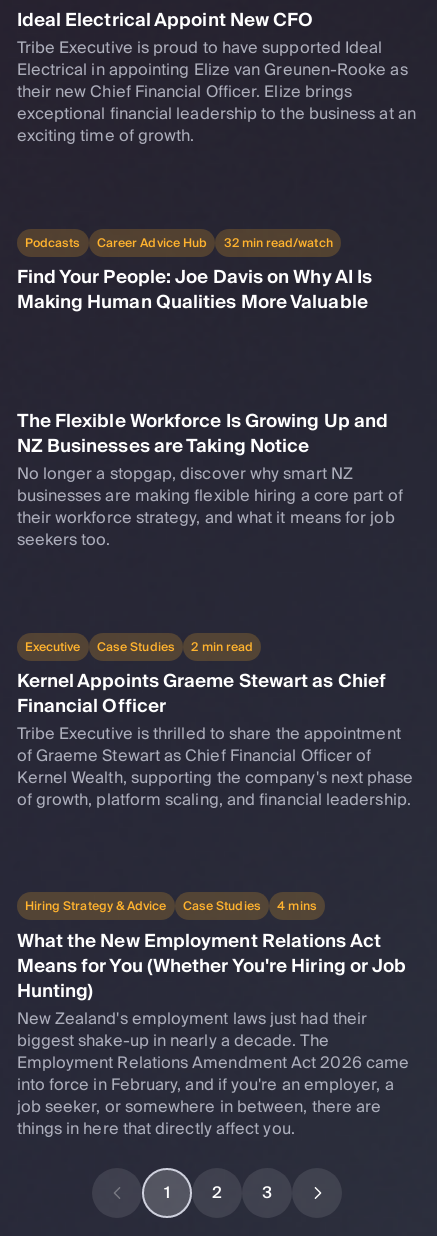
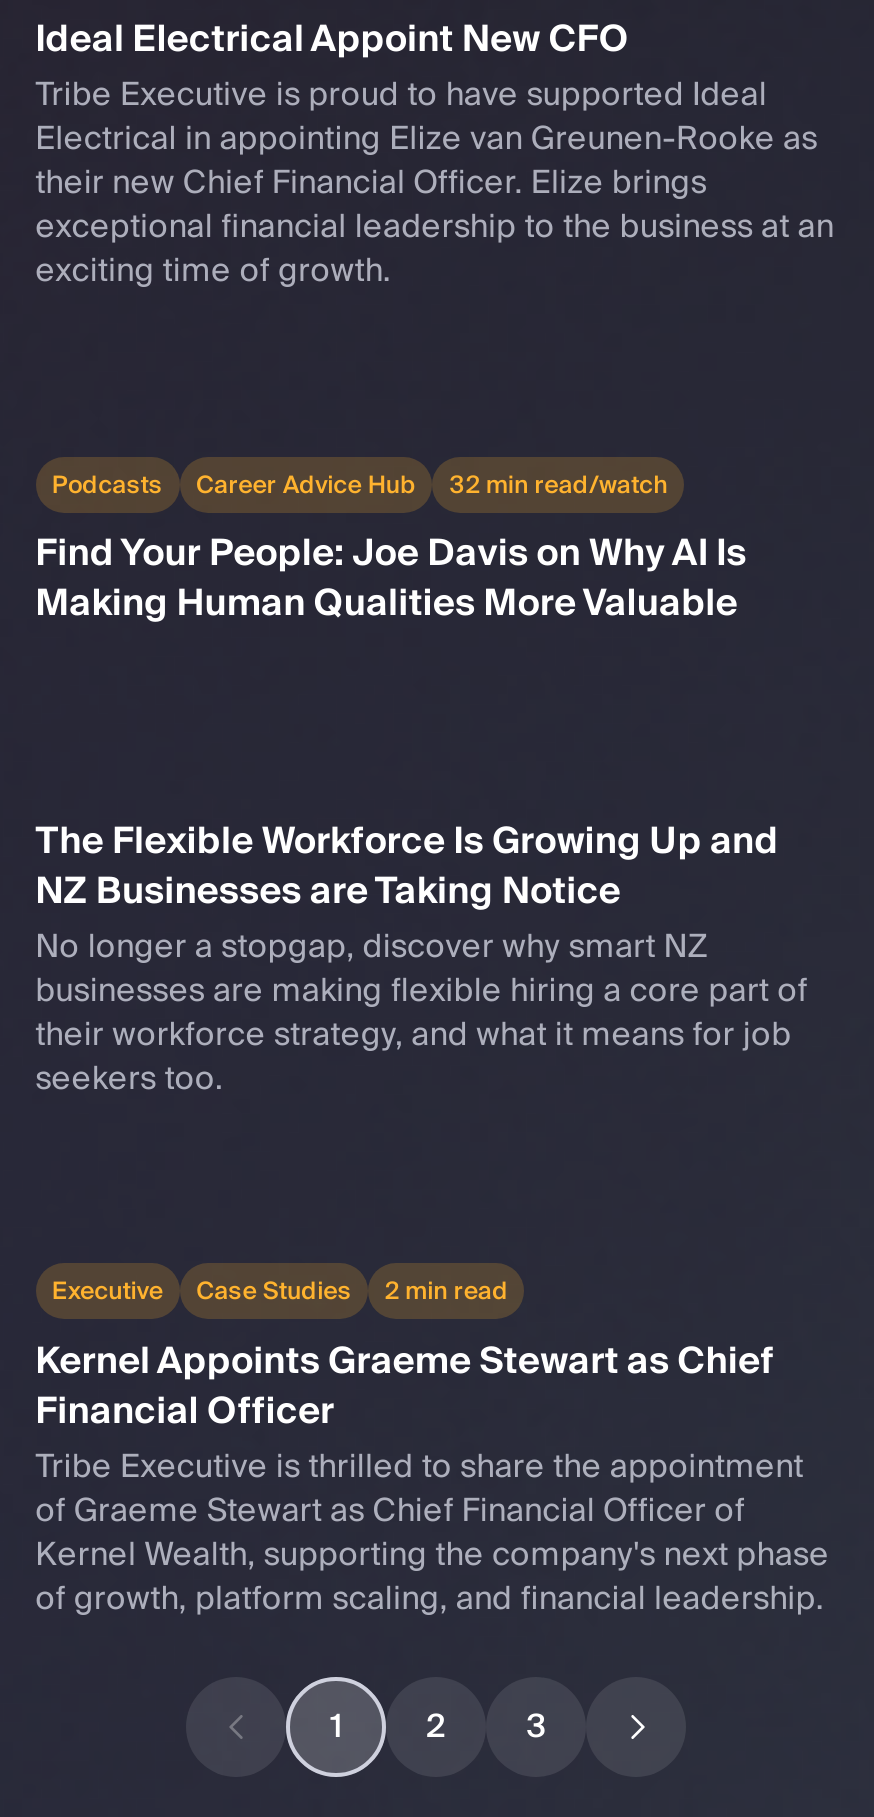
[17,896,409,1143] Hiring Strategy & Advice | Case Studies | 4 mins | What the New Employment Relations Act | Means for You (Whether You're Hiring or Job | Hunting) | New Zealand's employment laws just had their | biggest shake-up in nearly a decade. The | Employment Relations Amendment Act 2026 came | into force in February, and if you're an employer, a | job seeker, or somewhere in between, there are | things in here that directly affect you. -> none

